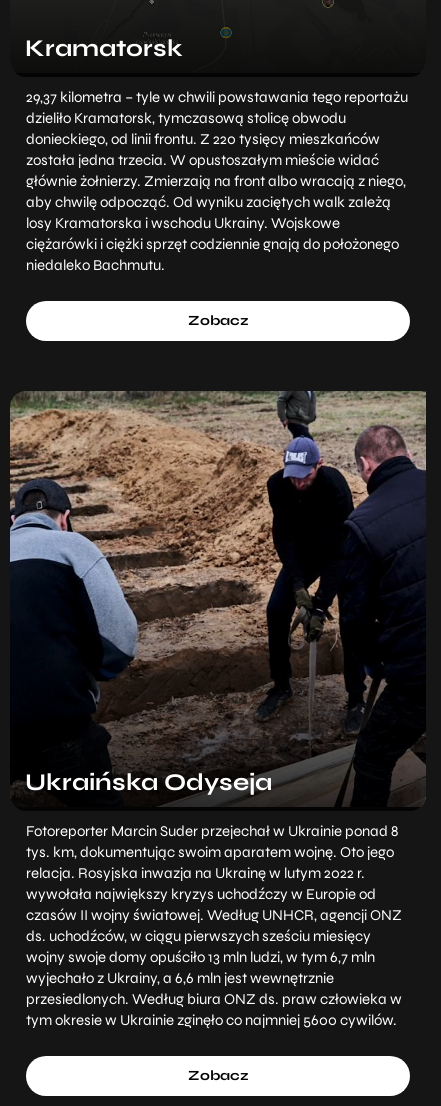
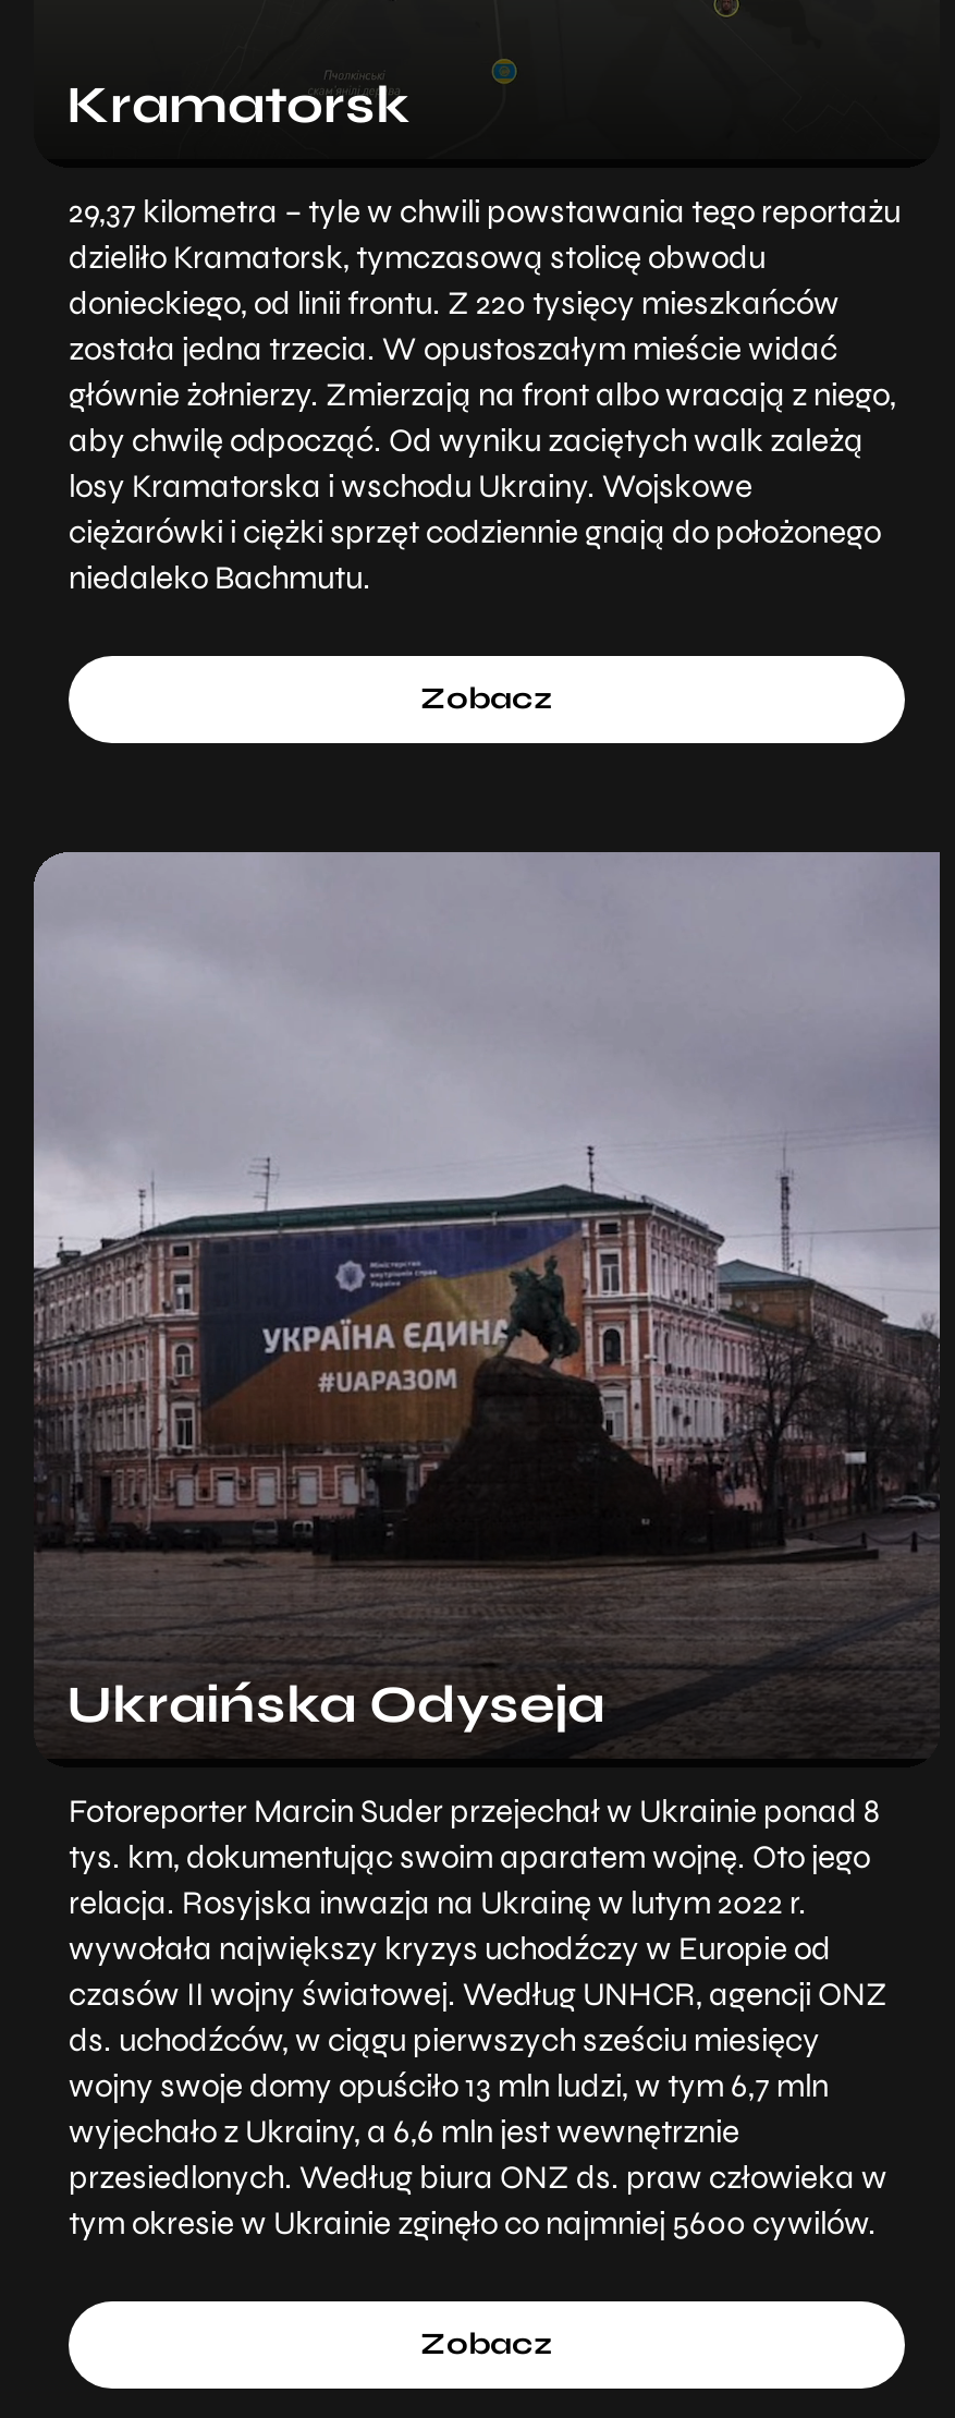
[10,391,426,805] [image] -> [32,850,942,1757] [image]

